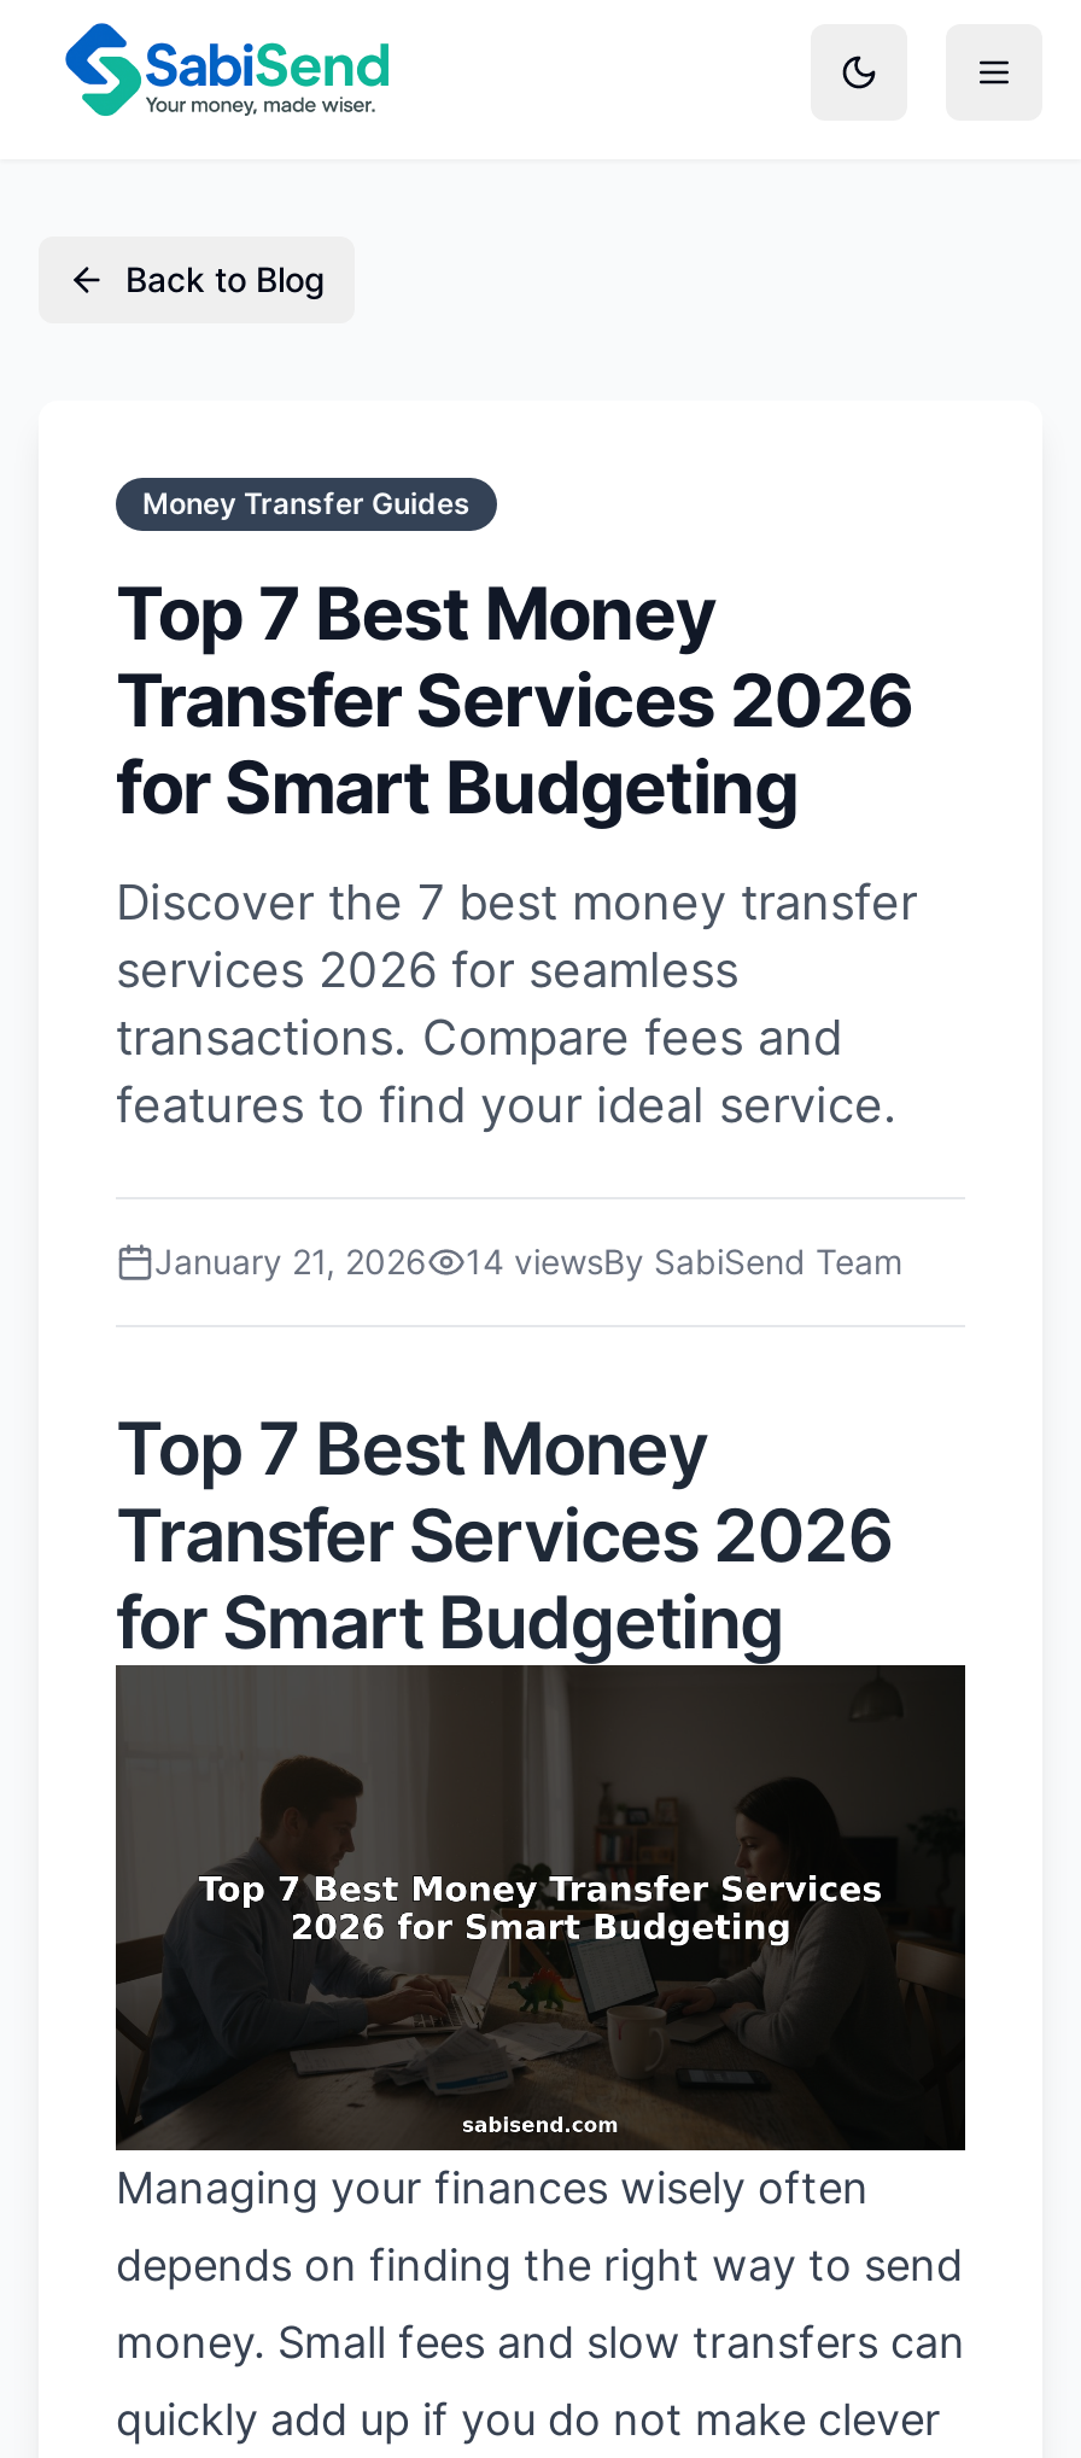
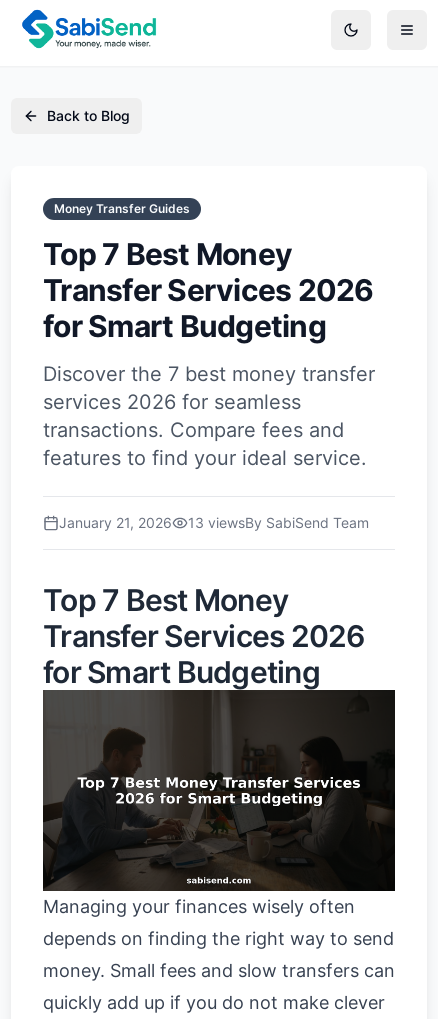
[466,1240,902,1281] 14 viewsBy SabiSend Team -> [188,514,369,531] 13 viewsBy SabiSend Team

